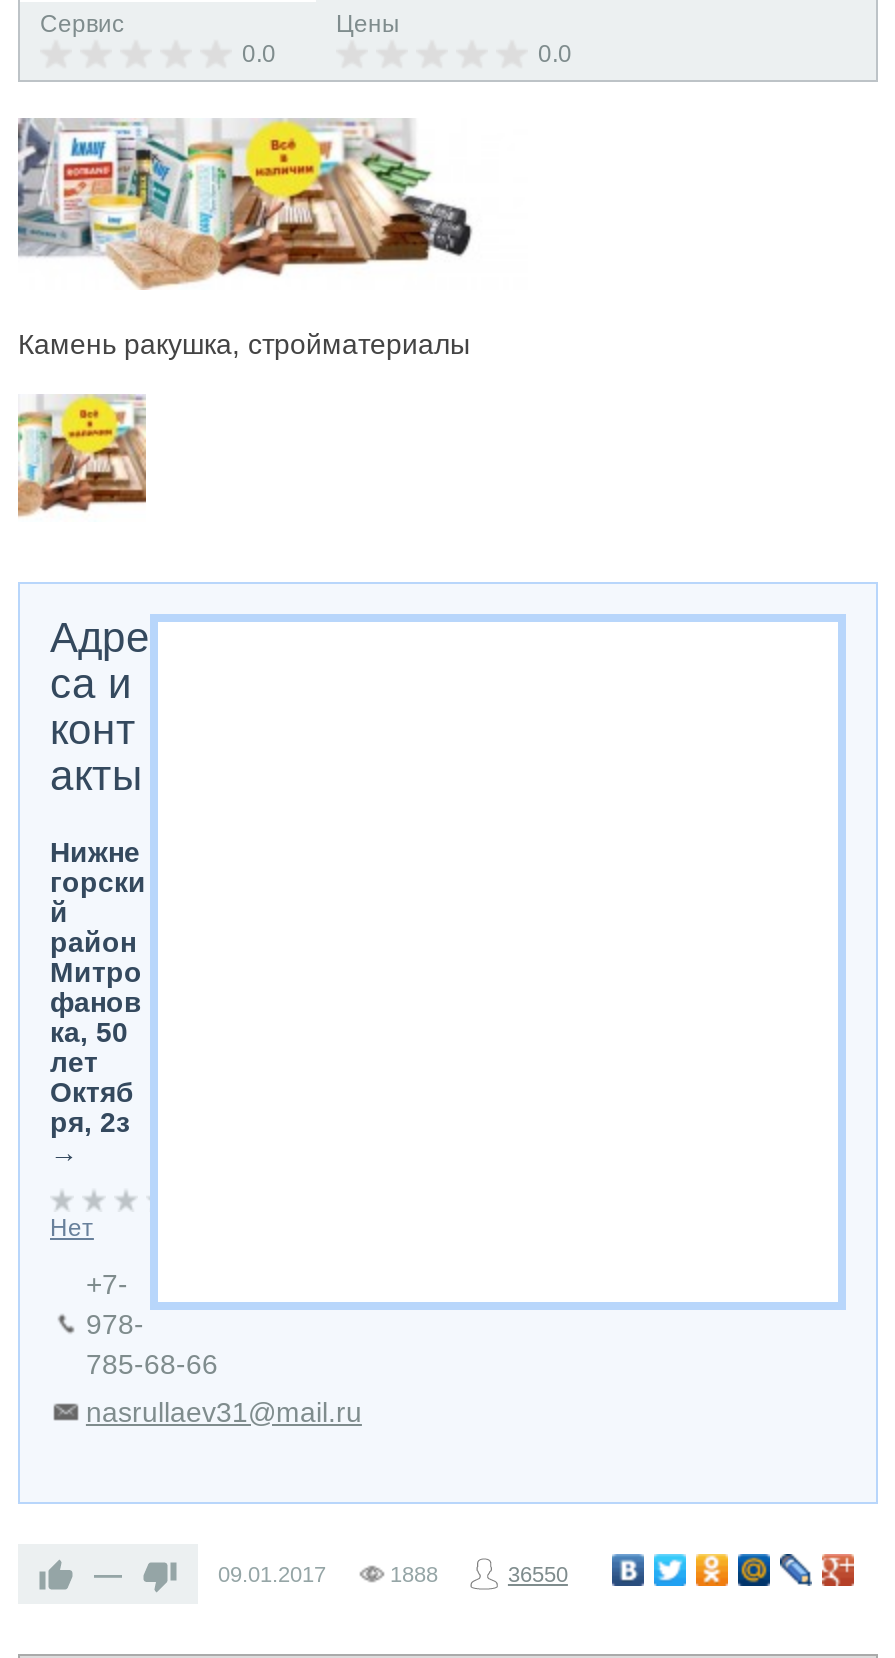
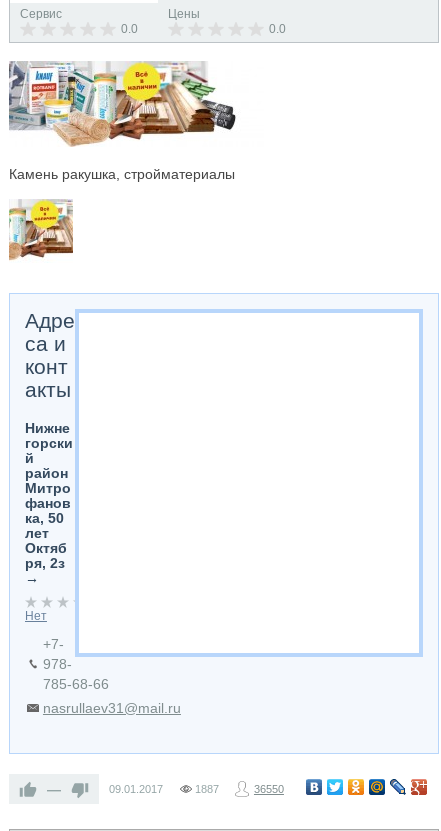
[390,1562,438,1586] 1888 -> [195,783,219,795] 1887

